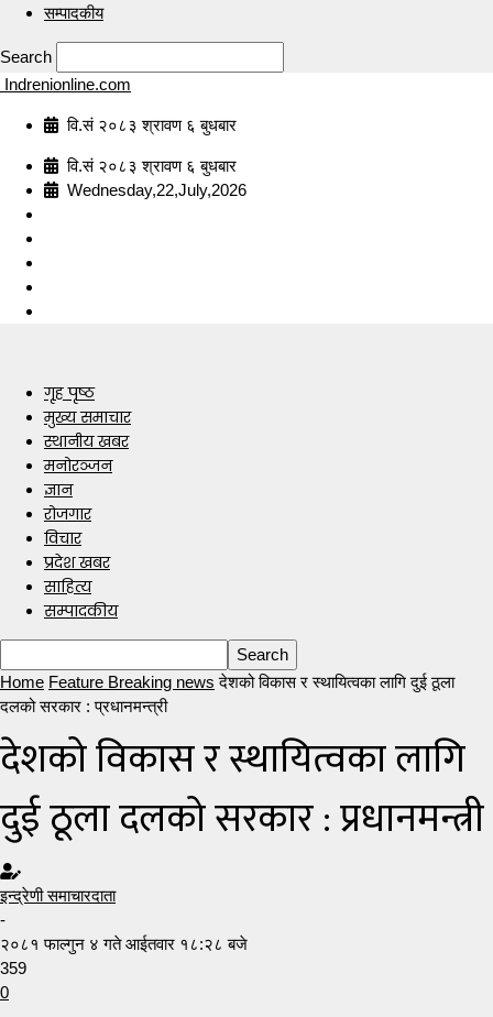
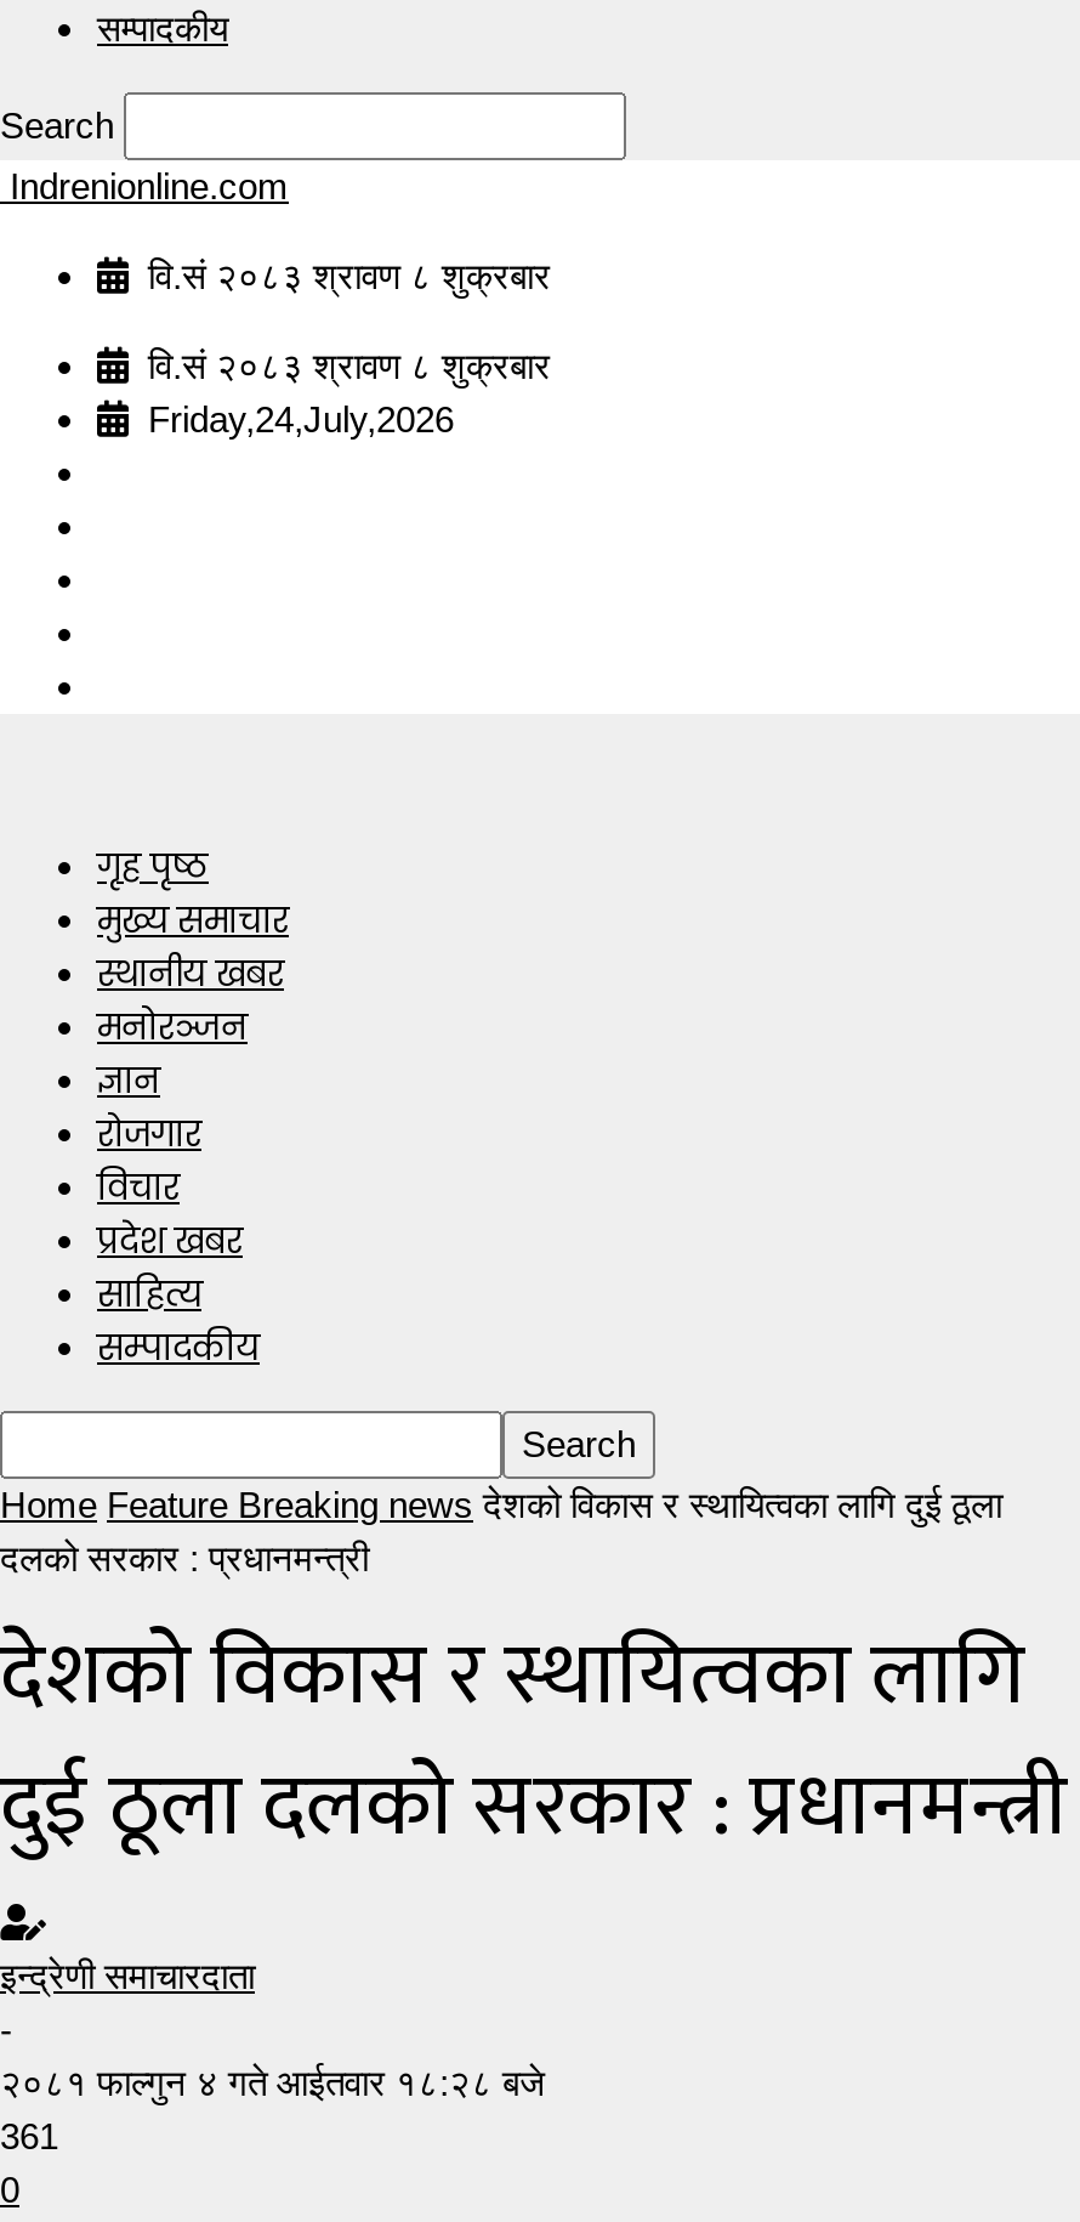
[67,116,237,134] वि.सं २०८३ श्रावण ६ बुधबार -> [148,255,551,296] वि.सं २०८३ श्रावण ८ शुक्रबार
[67,156,246,199] वि.सं २०८३ श्रावण ६ बुधबार | Wednesday,22,July,2026 -> [148,345,551,440] वि.सं २०८३ श्रावण ८ शुक्रबार | Friday,24,July,2026
[0,959,26,977] 359 -> [0,2115,58,2156] 361

